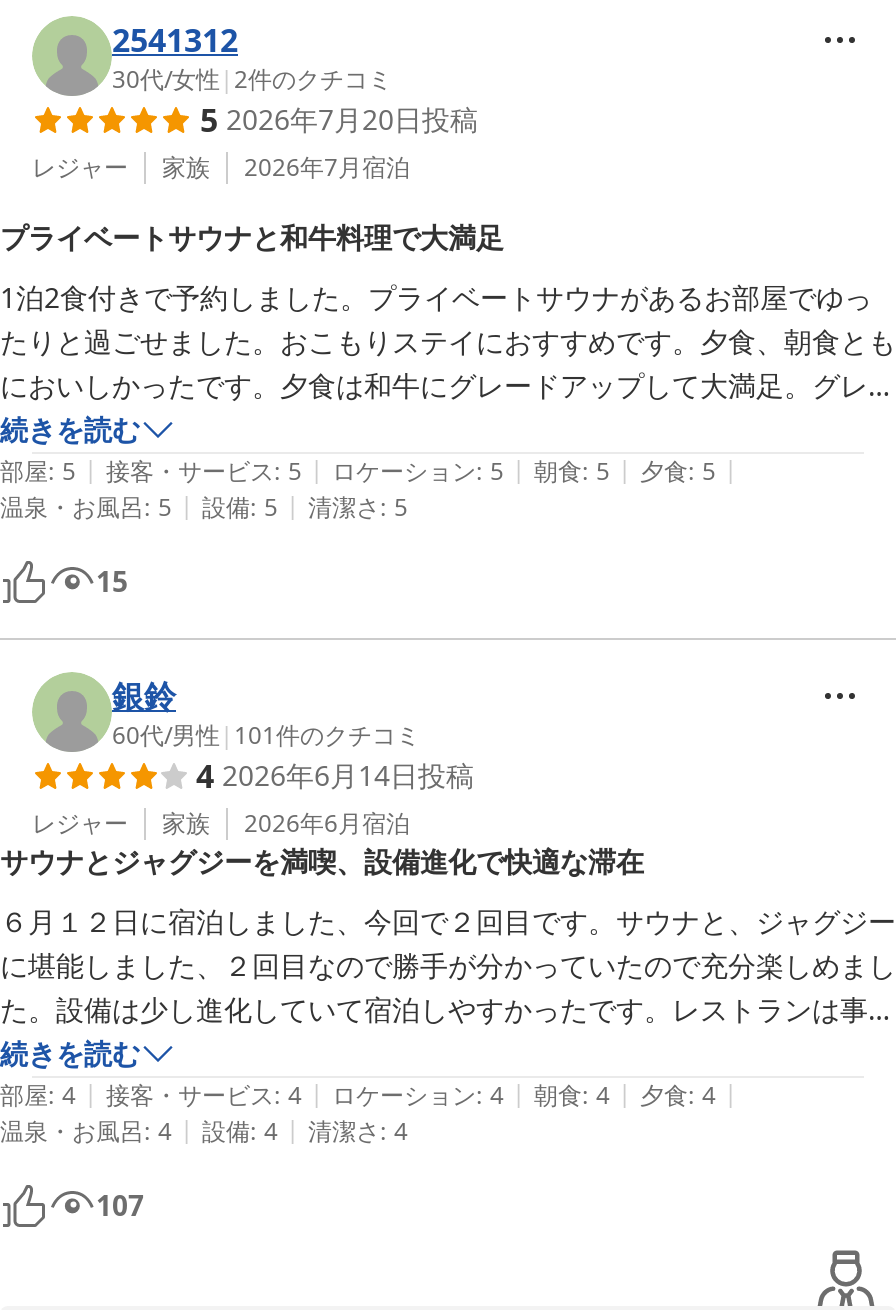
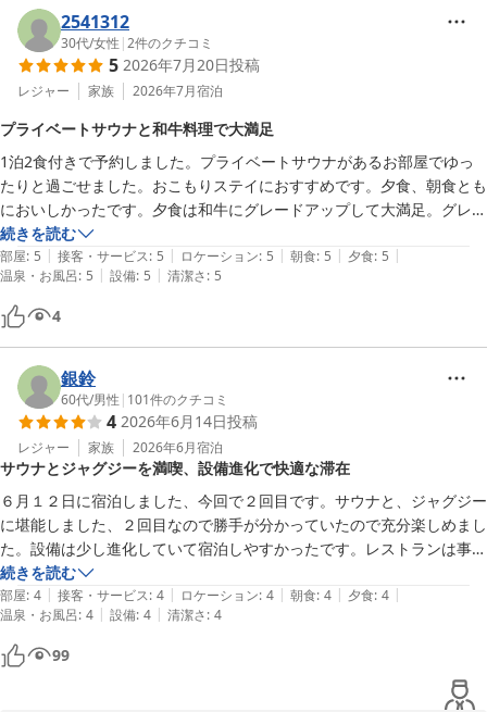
[96,562,128,600] 15 -> [52,305,61,326] 4
[96,1186,144,1224] 107 -> [52,645,70,665] 99

